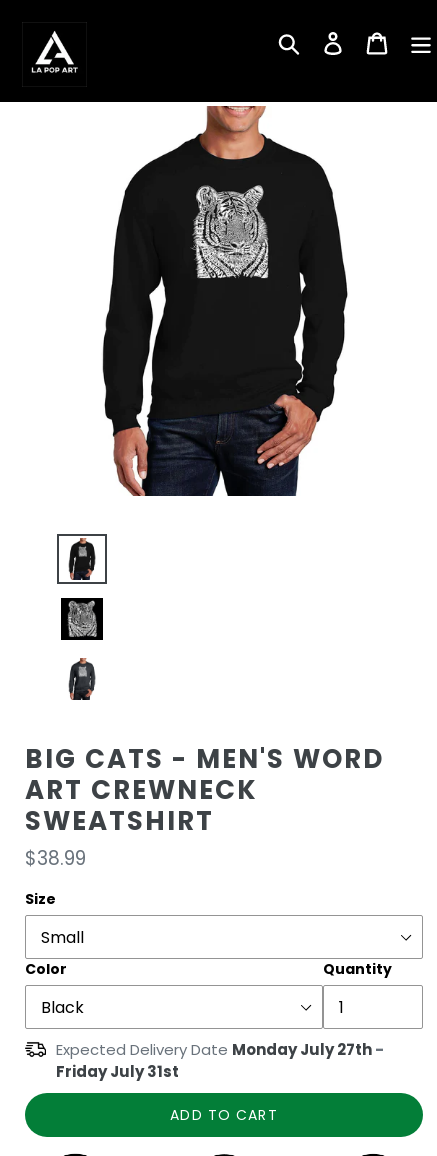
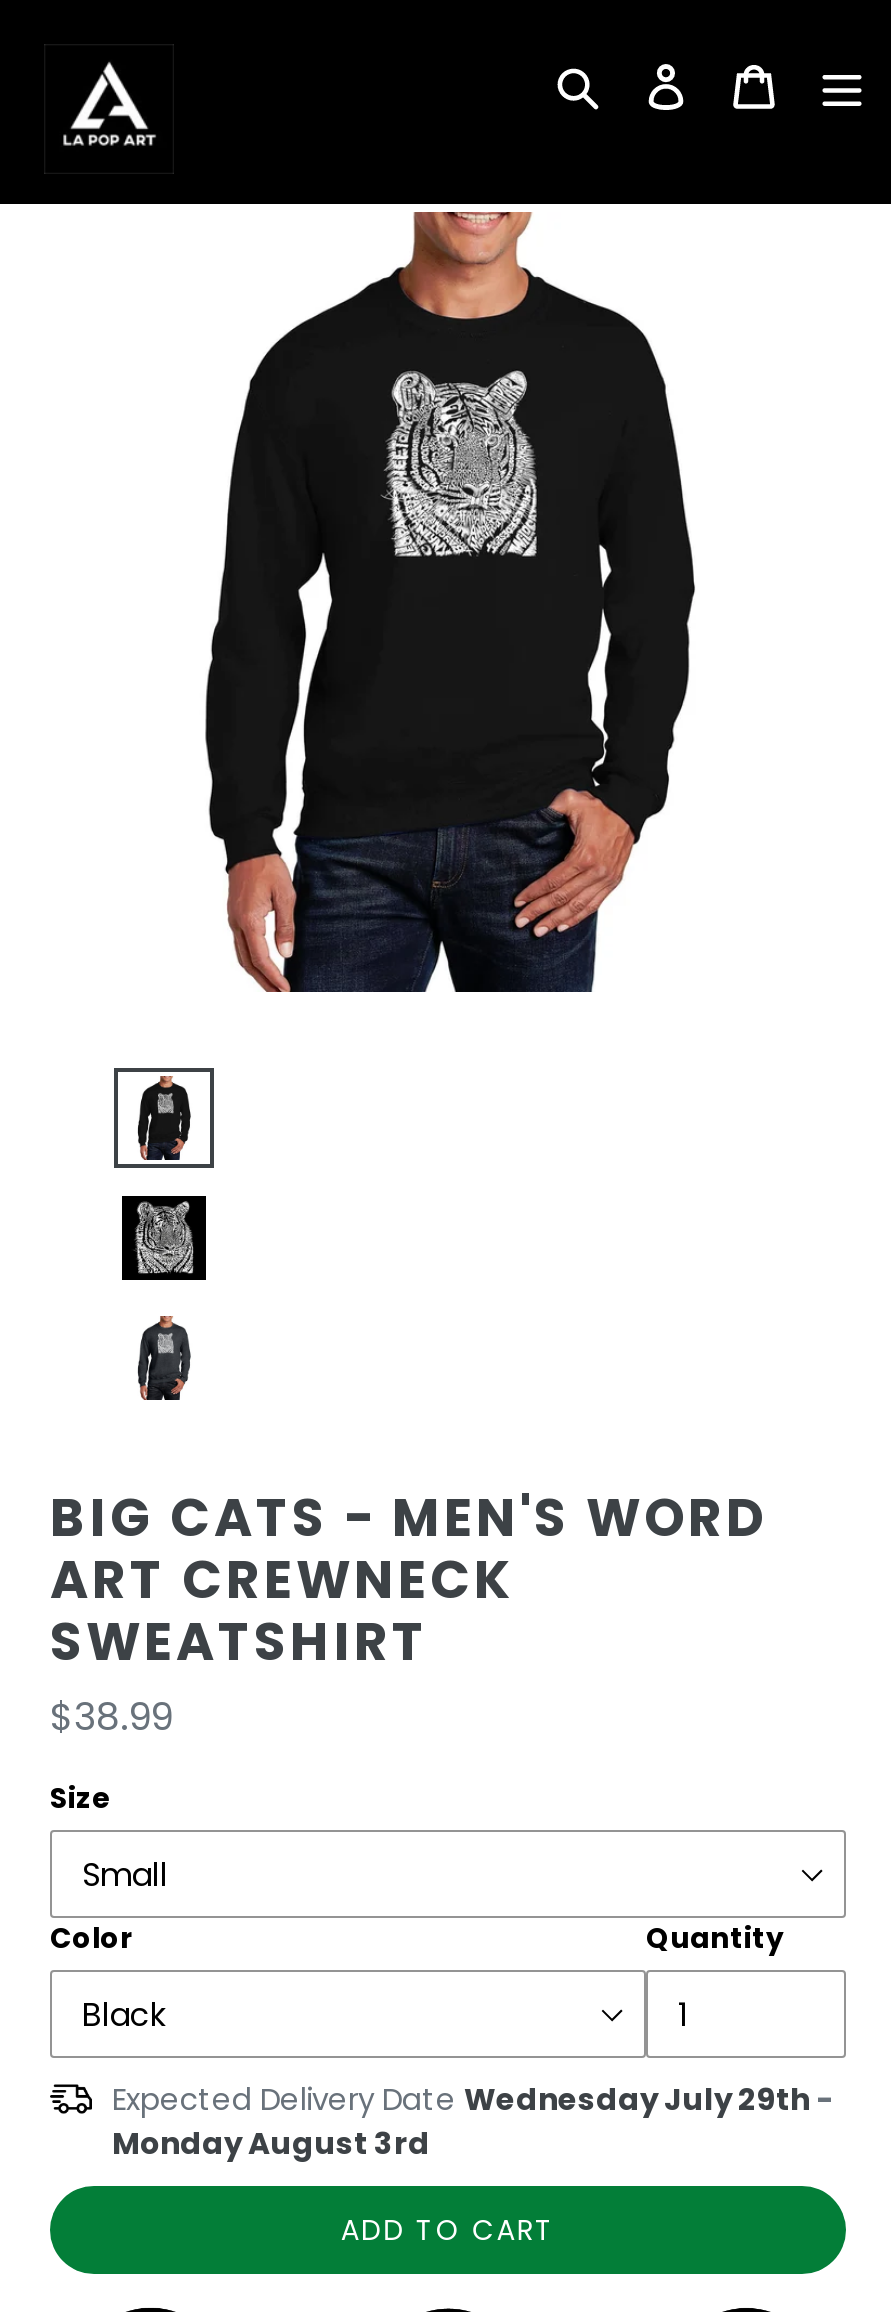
[56,1039,384,1082] Expected Delivery Date Monday July 27th - | Friday July 31st -> [112,2078,834,2164] Expected Delivery Date Wednesday July 29th - | Monday August 3rd

